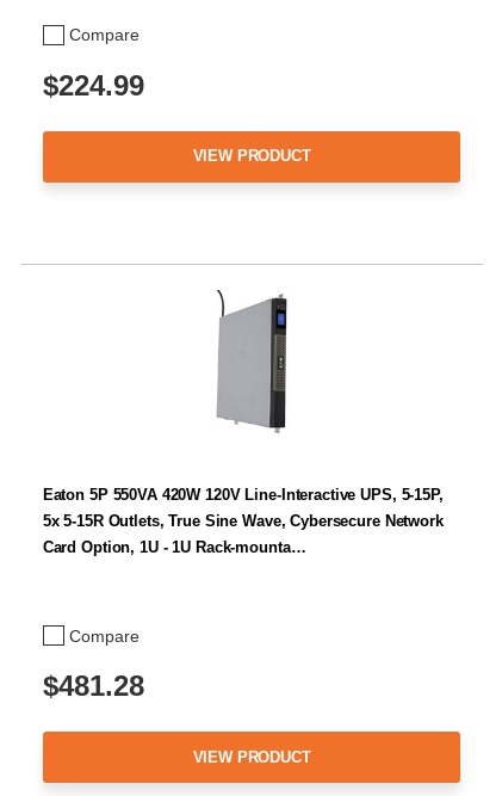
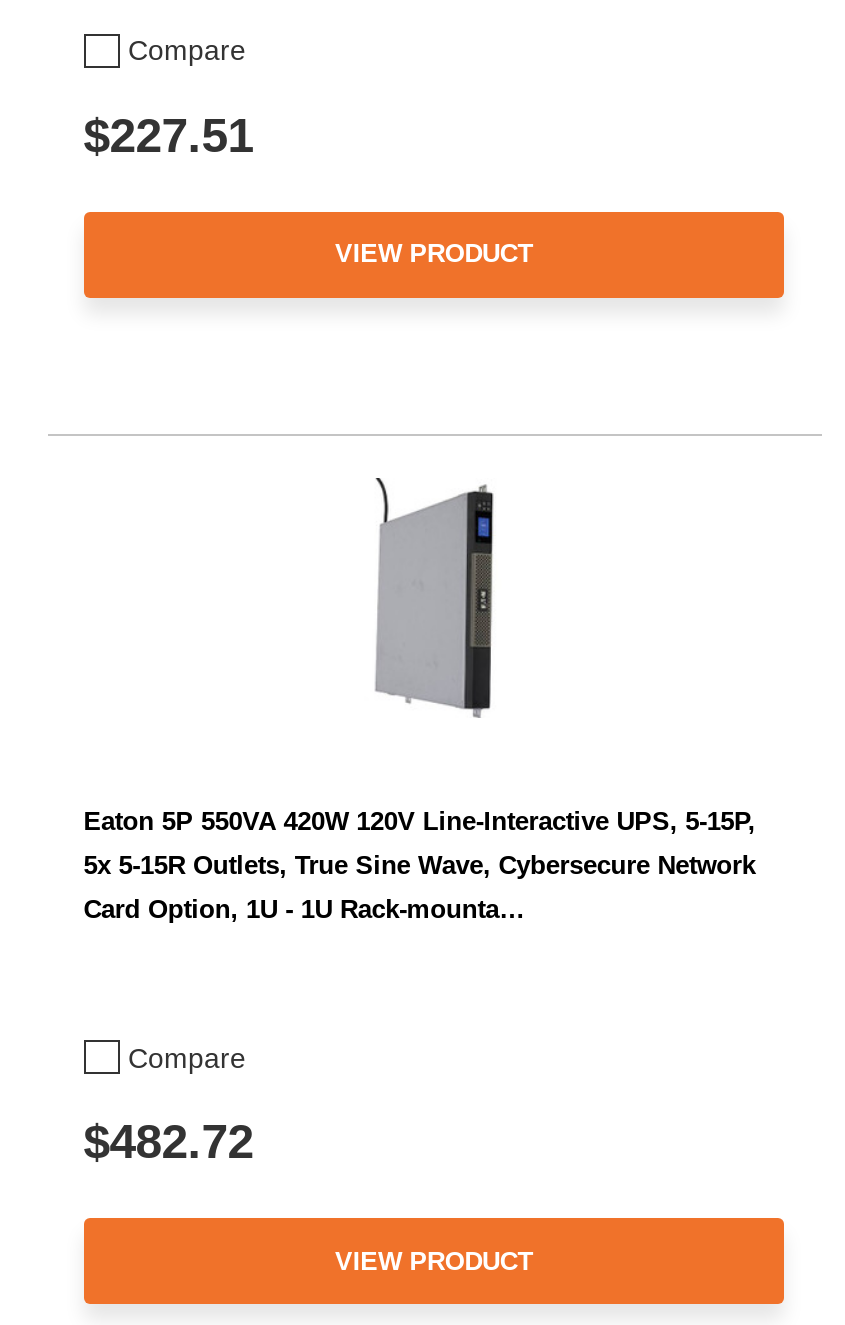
[43,69,144,101] $224.99 -> [83,107,253,161] $227.51
[43,670,144,702] $481.28 -> [83,1114,253,1168] $482.72

